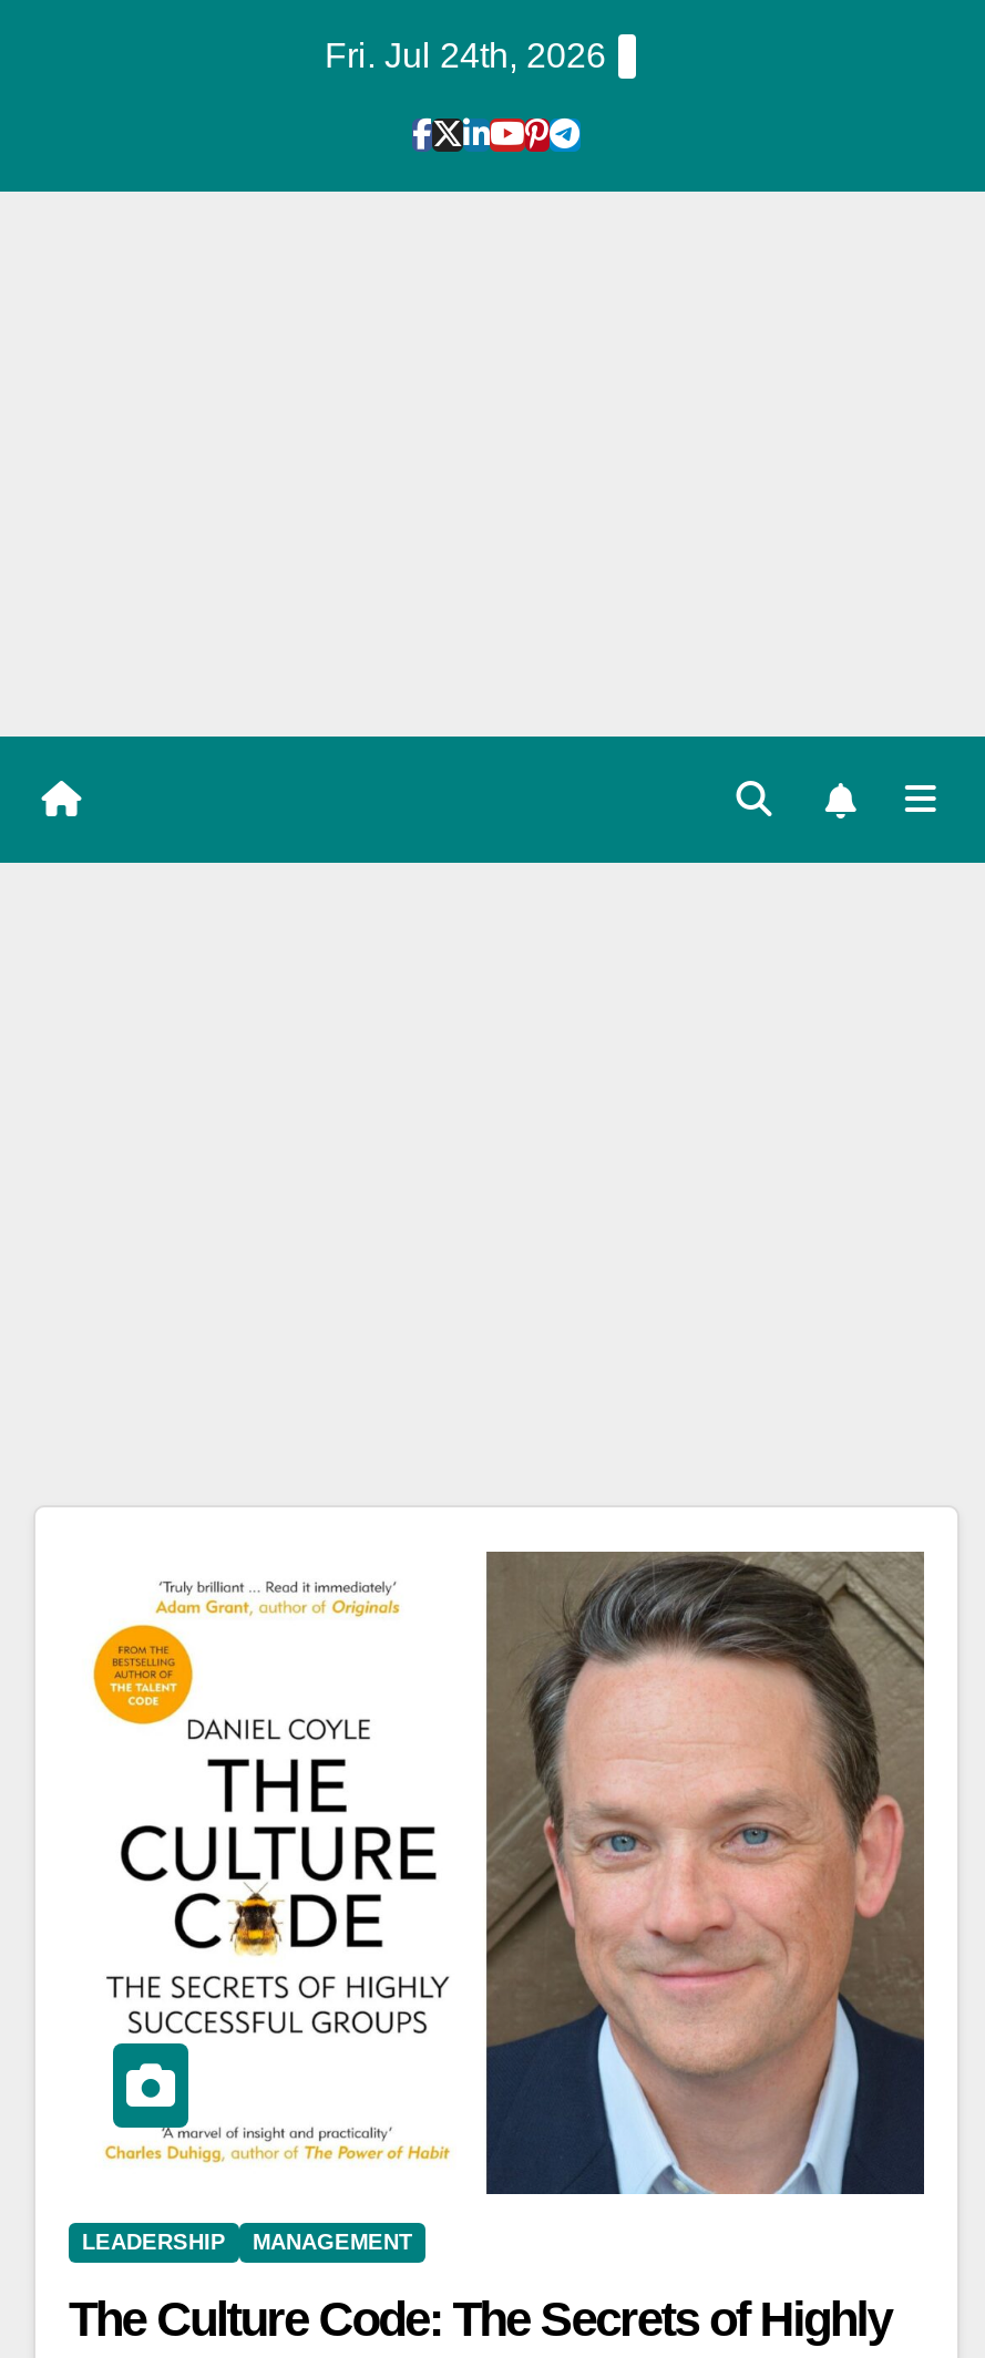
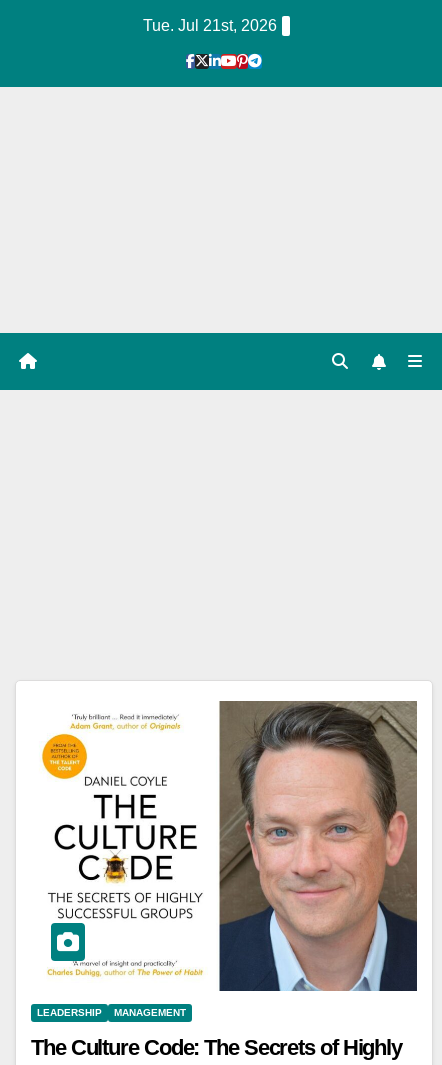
[325,37,606,74] Fri. Jul 24th, 2026 -> [143,17,277,34] Tue. Jul 21st, 2026

